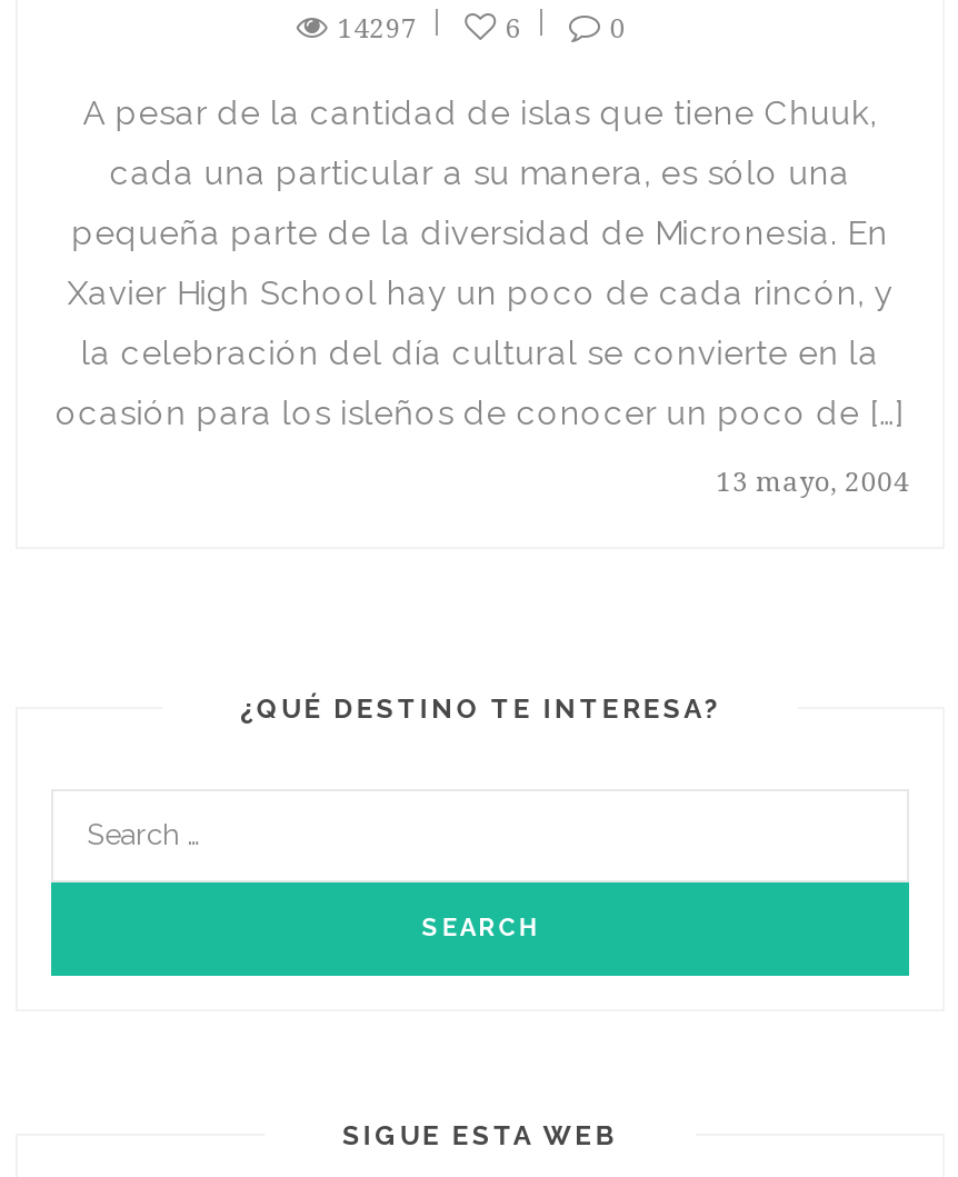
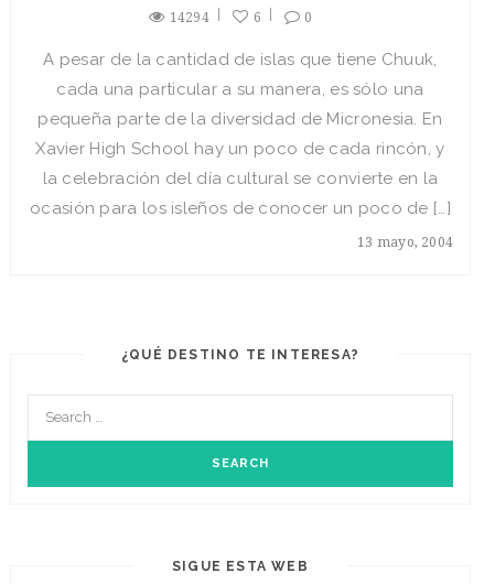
[337,13,418,44] 14297 -> [170,10,209,25] 14294

